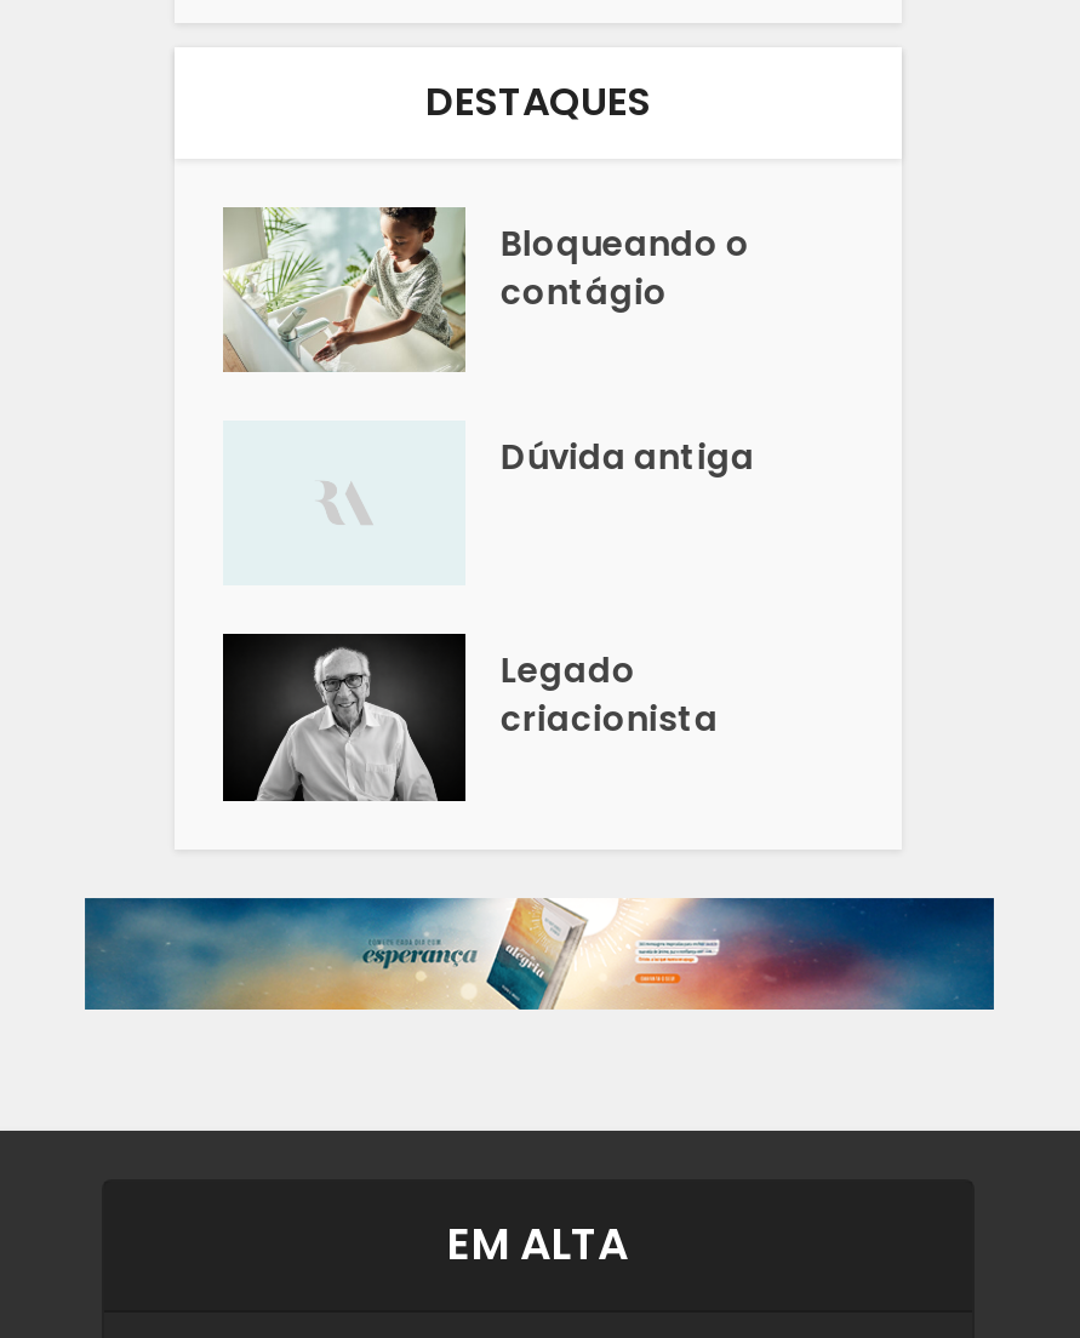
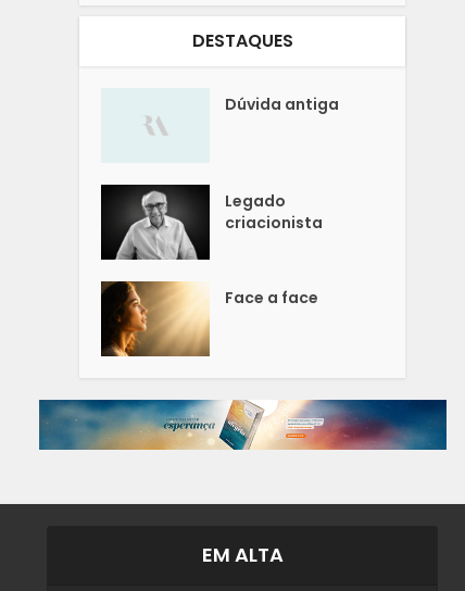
[221,204,750,373] [image] | Bloqueando o | contágio -> none
moved [500,433,755,744] -> [225,94,339,234]: Dúvida antiga | Legado | criacionista
none -> [101,280,319,356] [image] | Face a face

